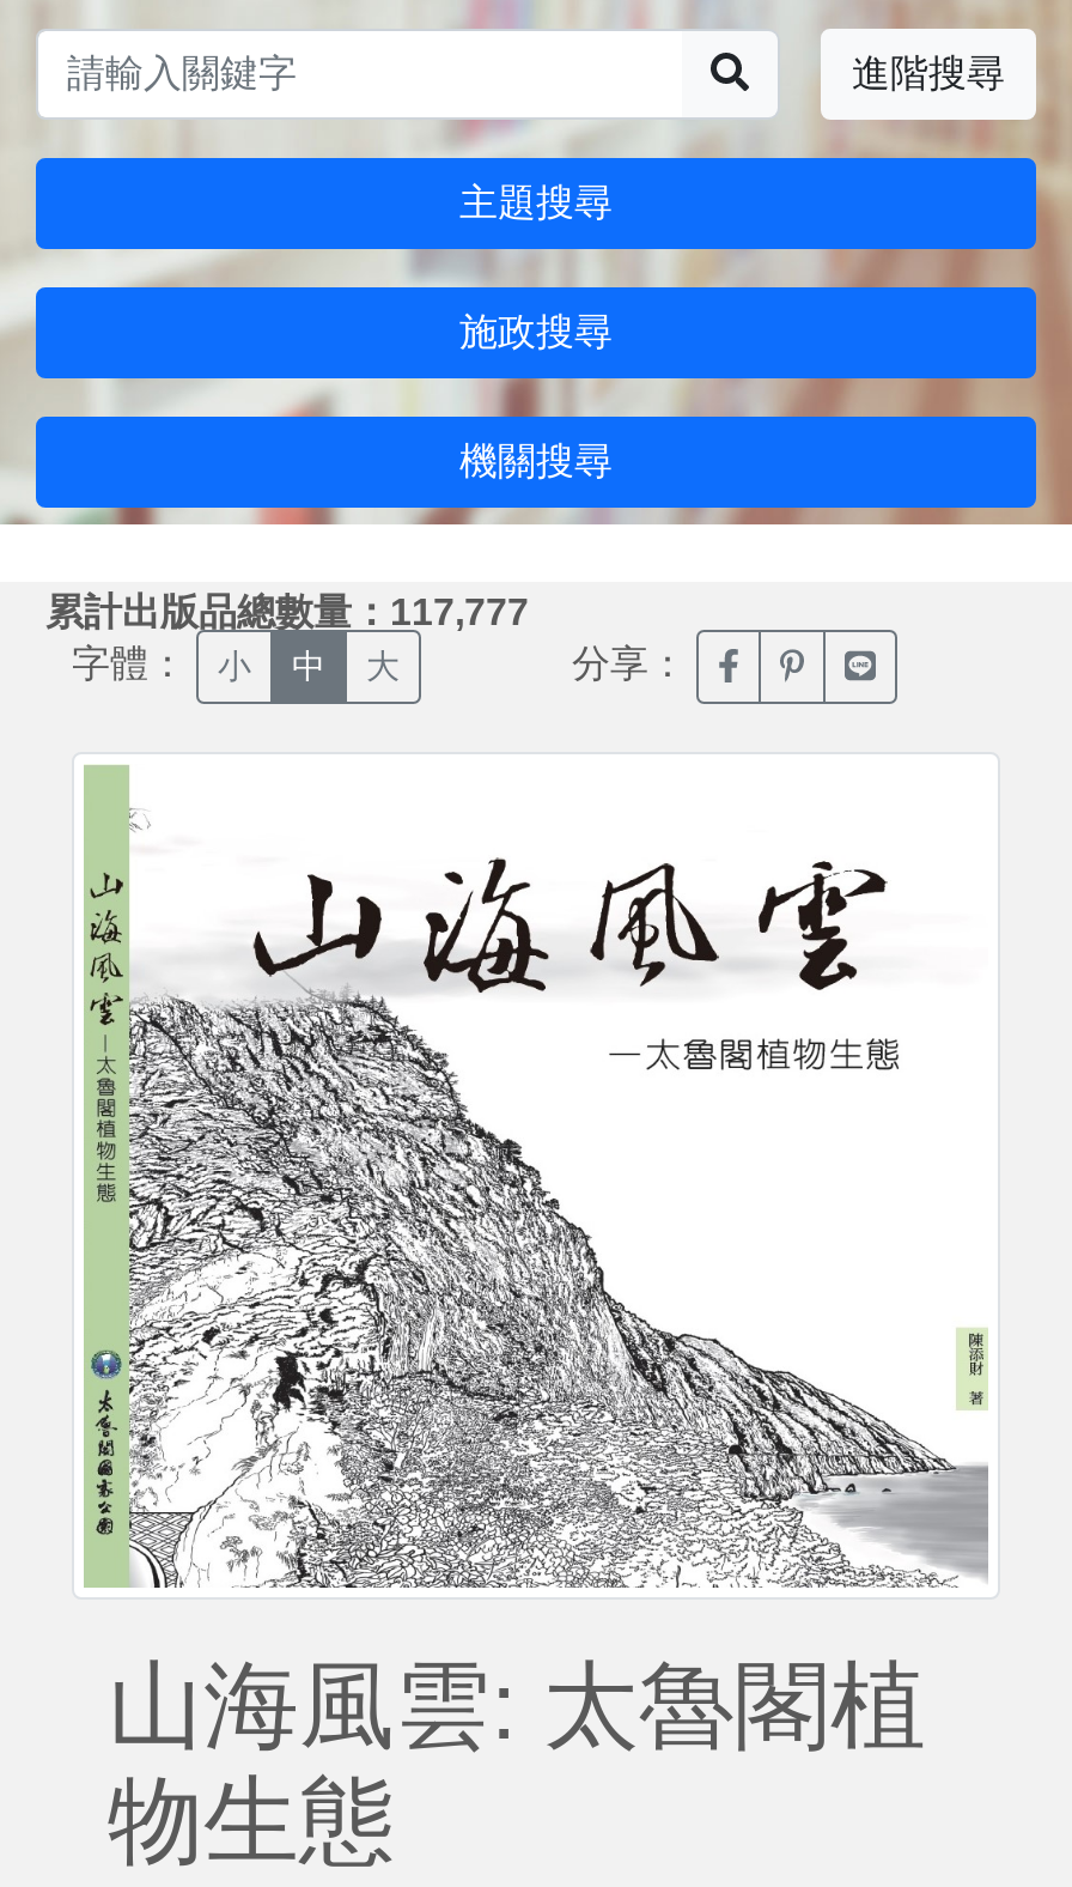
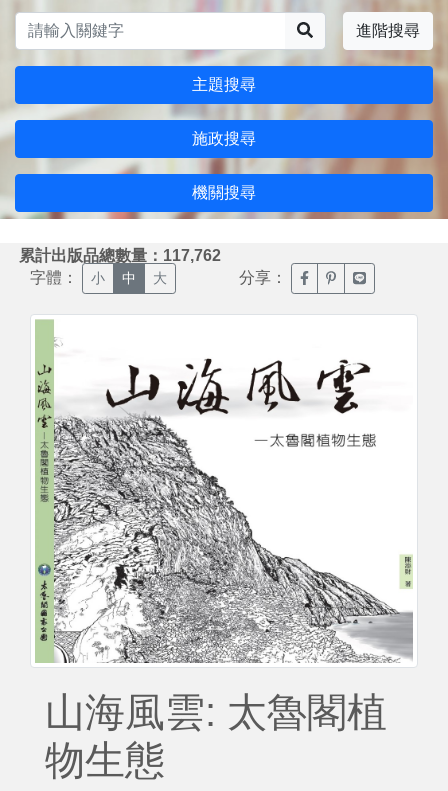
[45,591,529,631] 累計出版品總數量：117,777 -> [19,247,221,264] 累計出版品總數量：117,762

